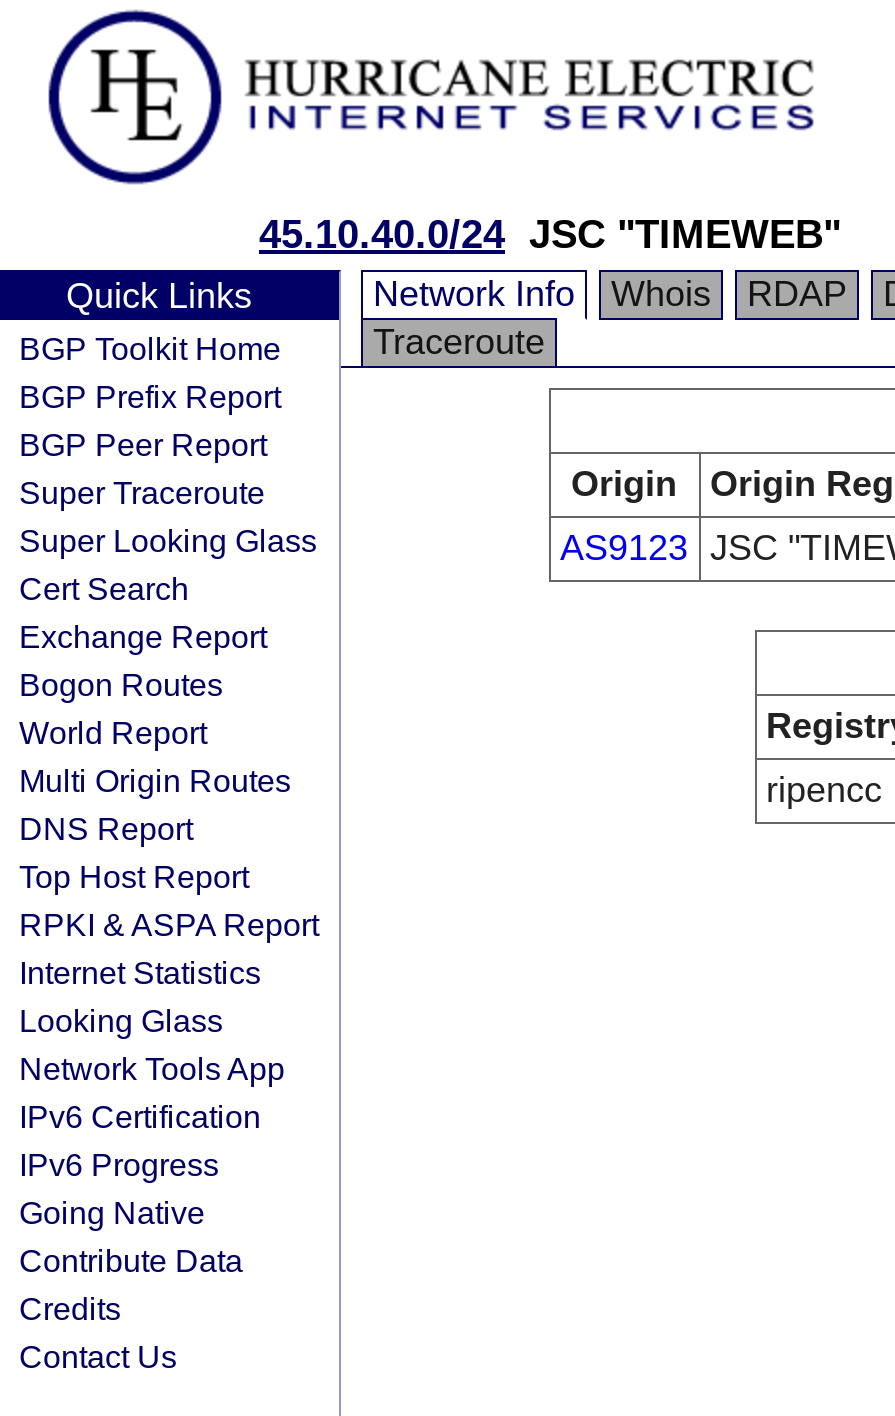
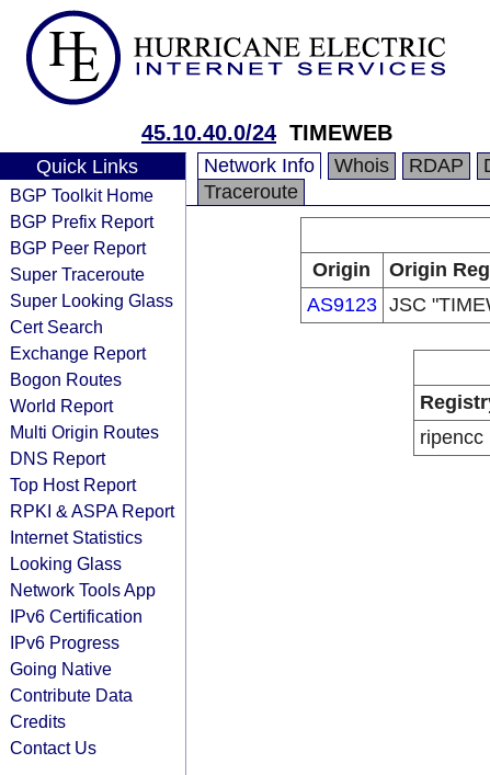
[259,212,841,256] 45.10.40.0/24 JSC "TIMEWEB" -> [141,121,392,145] 45.10.40.0/24 TIMEWEB

